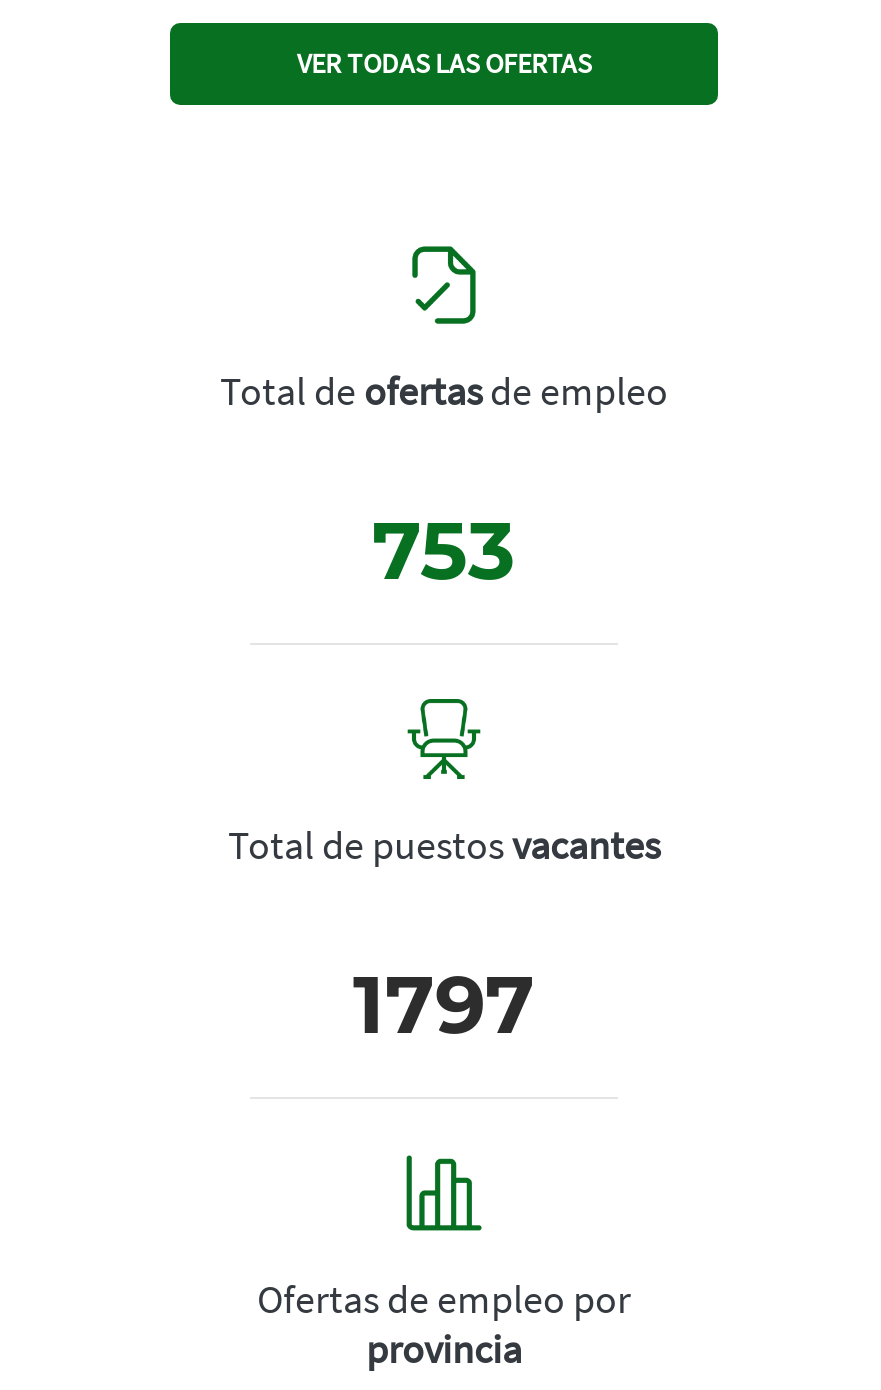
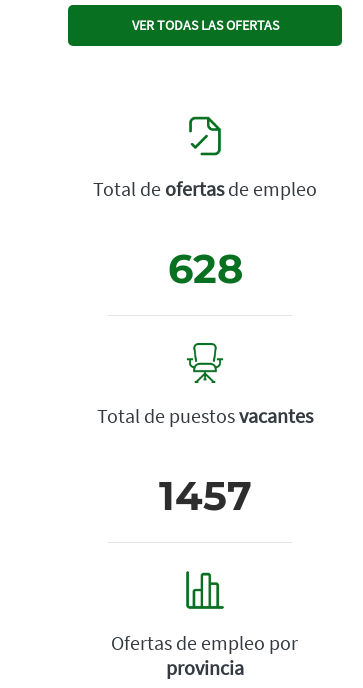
[372,502,516,600] 753 -> [167,244,242,293] 628
[353,956,535,1054] 1797 -> [158,471,251,520] 1457

